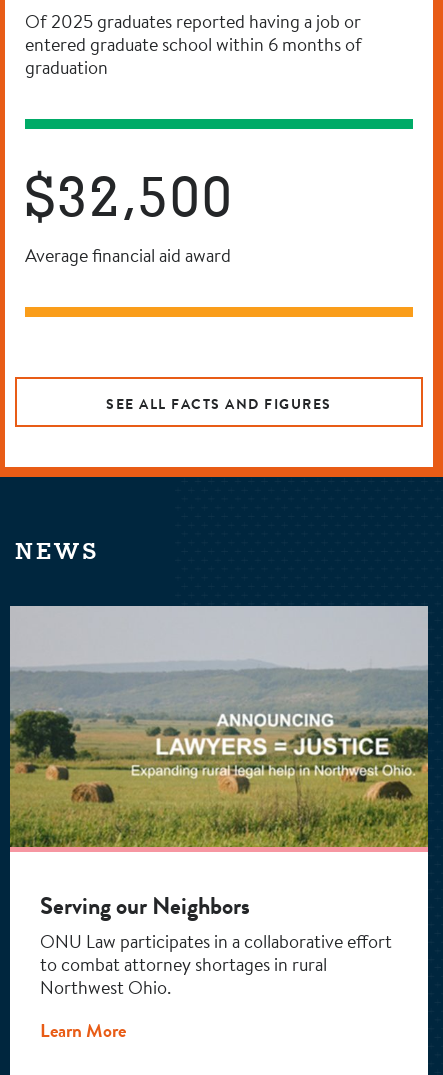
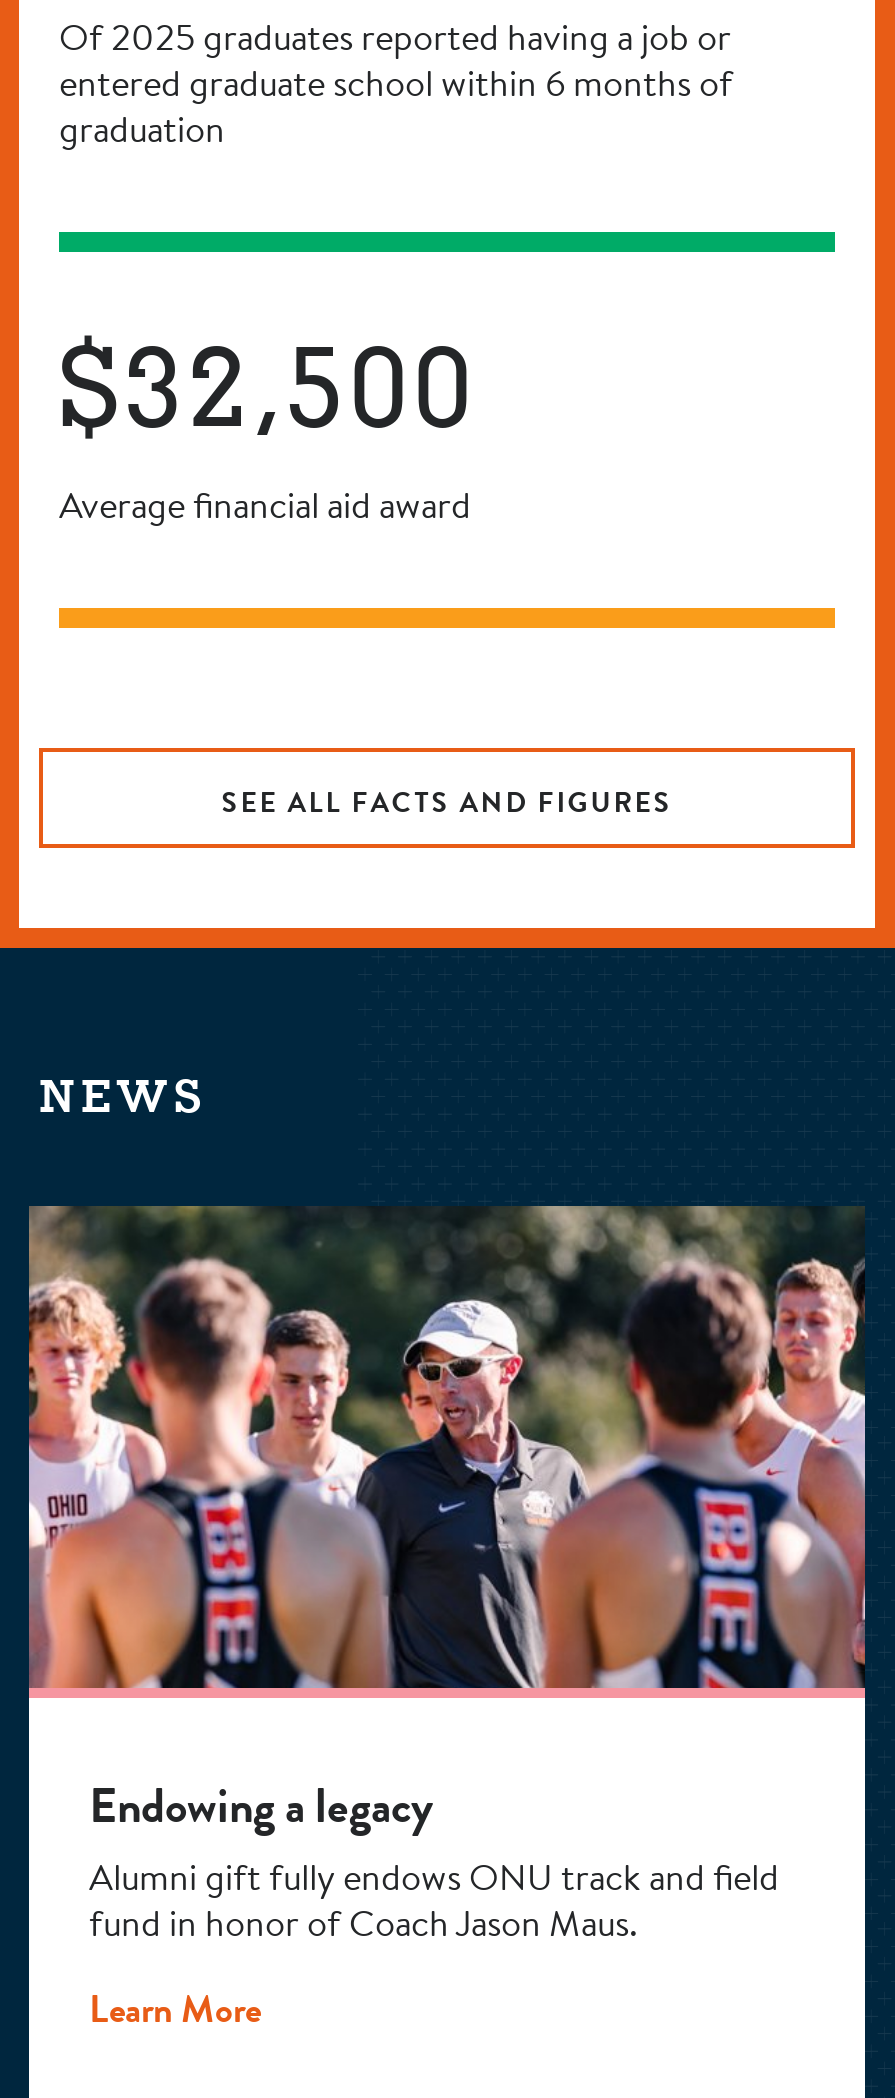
[9,605,429,848] [image] -> [27,1206,867,1690] [image]
[40,889,392,999] Serving our Neighbors | ONU Law participates in a collaborative effort | to combat attorney shortages in rural | Northwest Ohio. -> [89,1772,779,1946] Endowing a legacy | Alumni gift fully endows ONU track and field | fund in honor of Coach Jason Maus.

